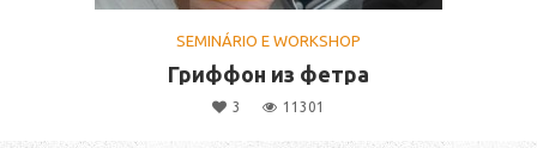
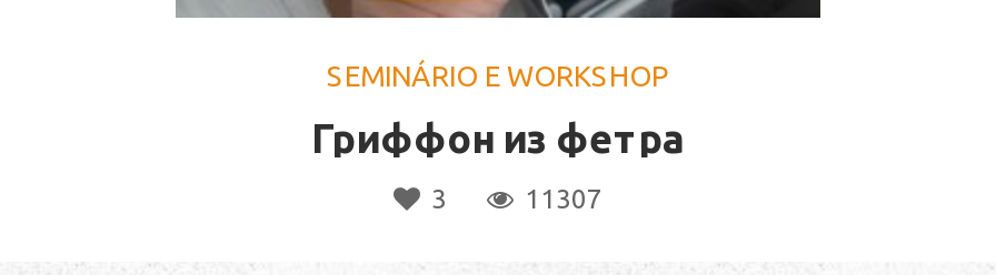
[283,99,325,115] 11301 -> [525,184,602,213] 11307

